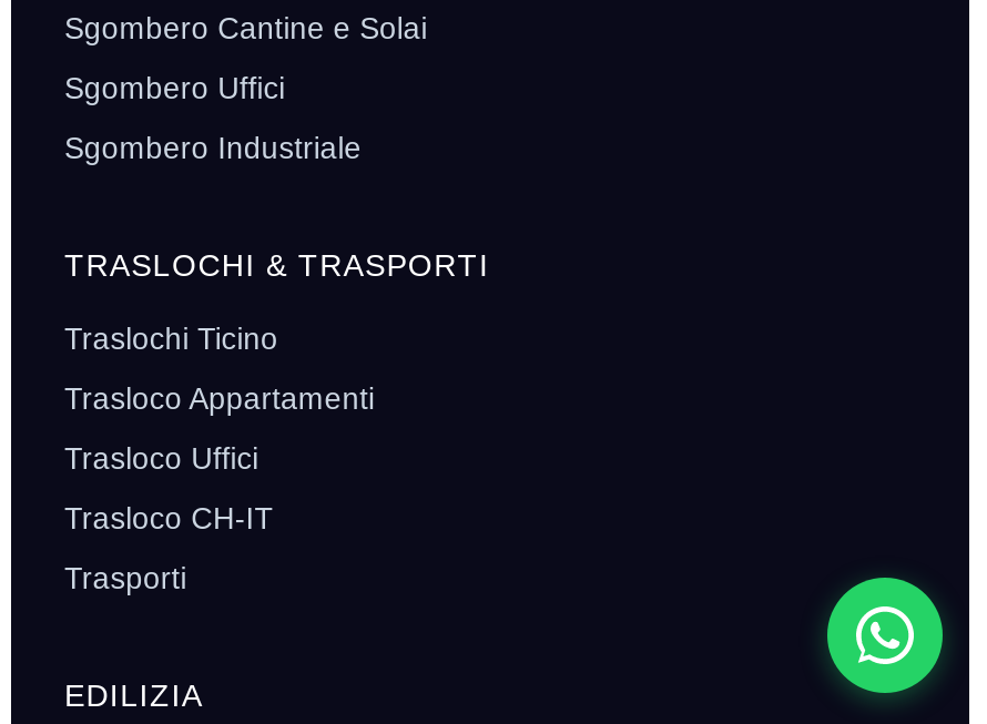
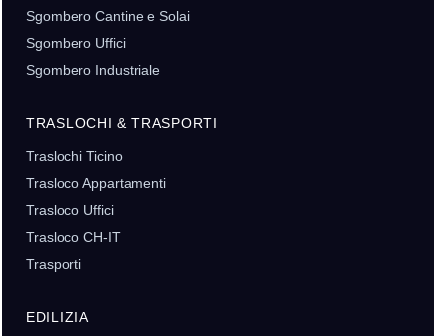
[823,575,947,700] [image] -> none

